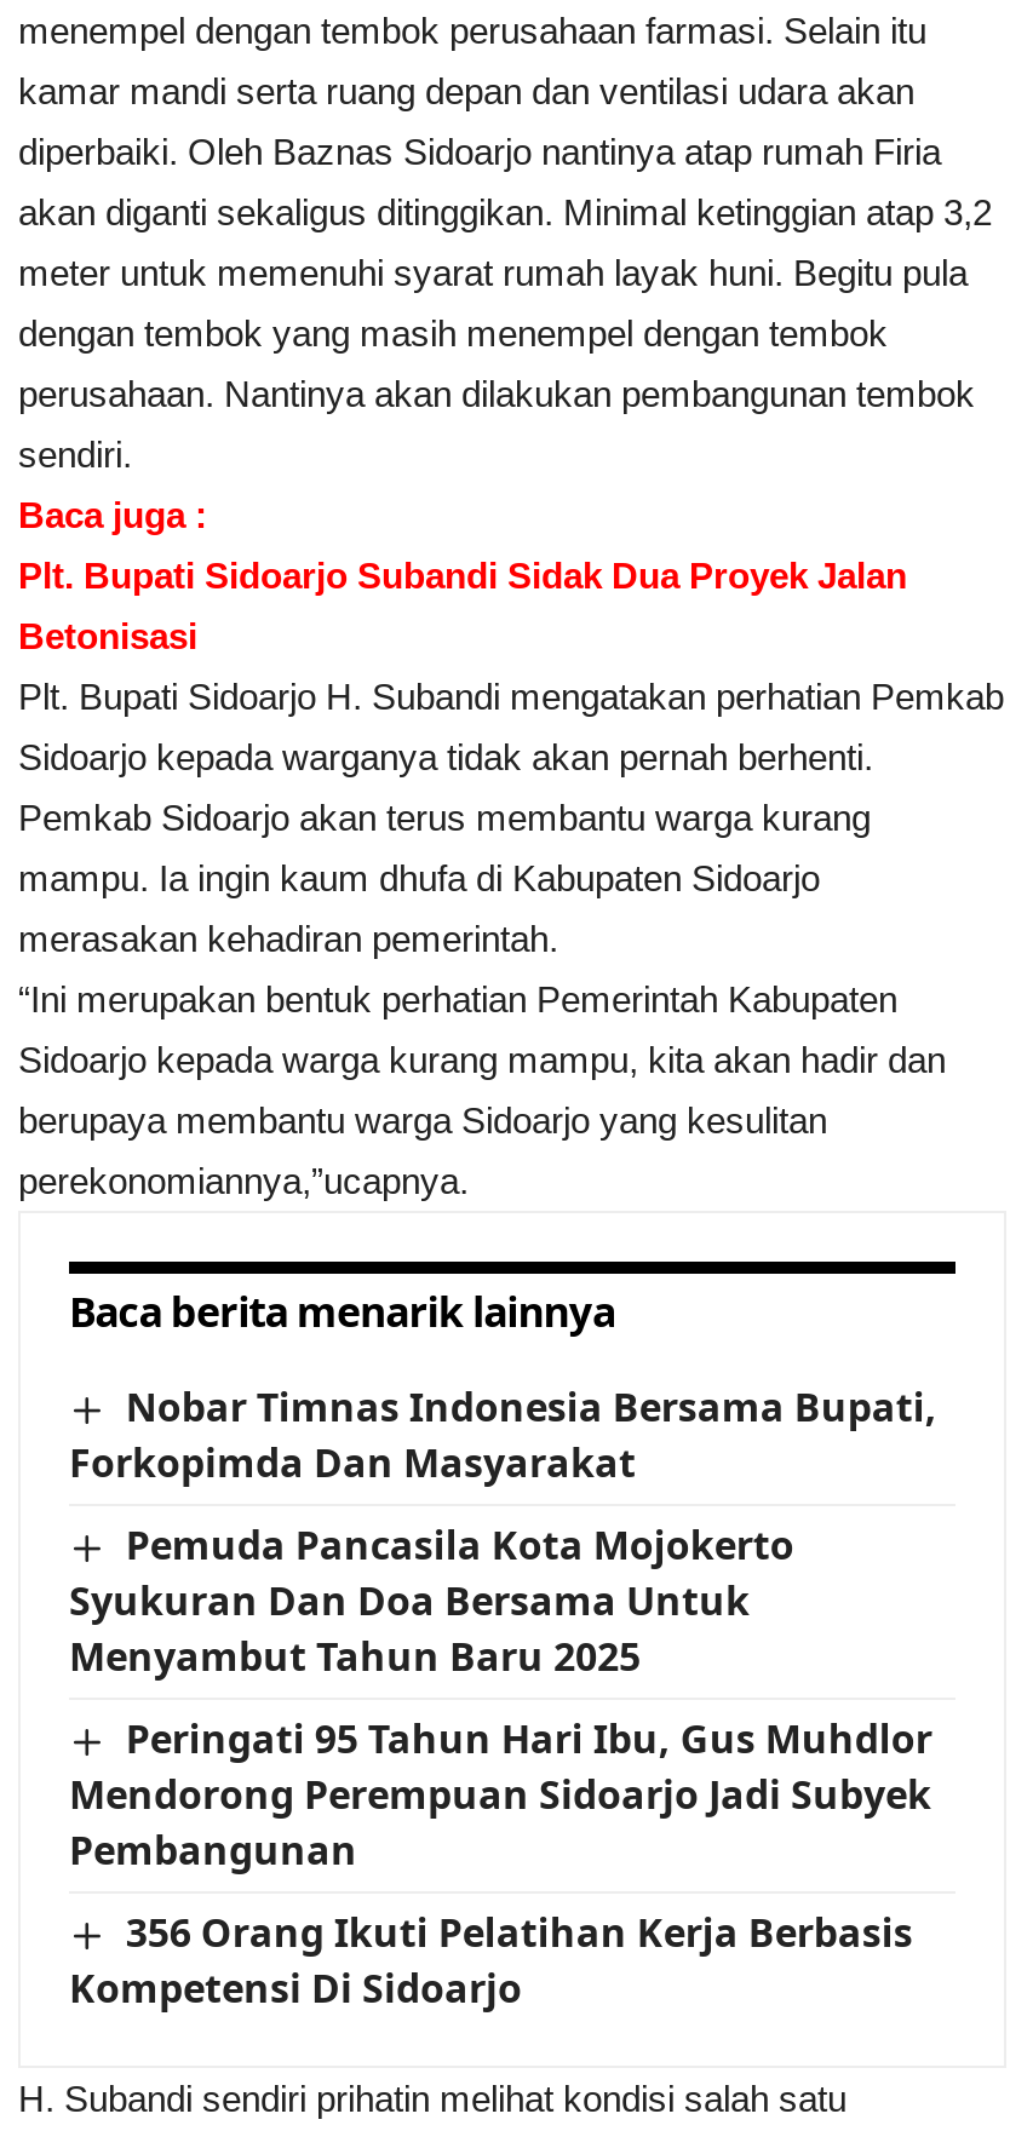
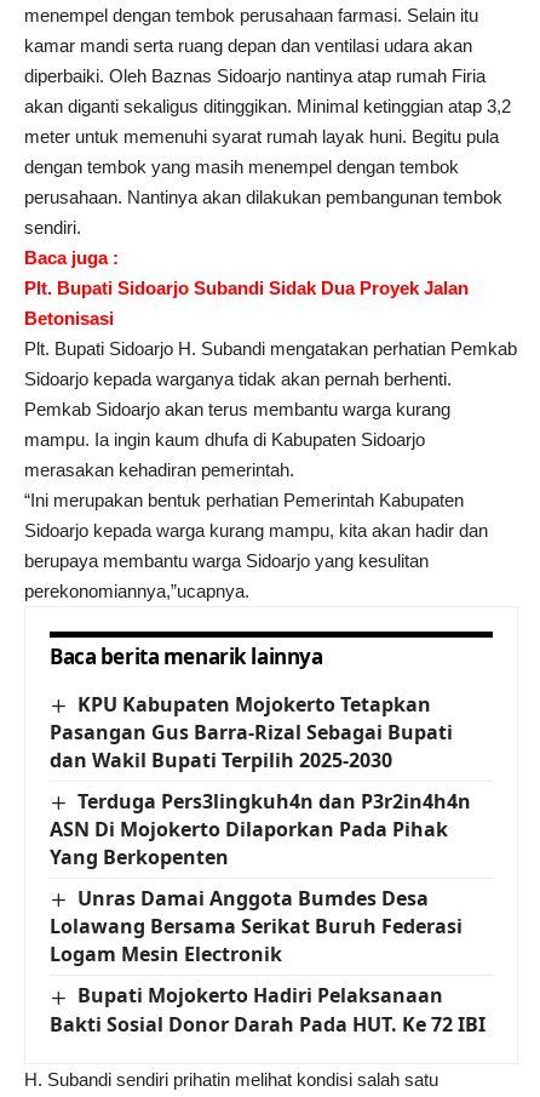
[69,1380,937,1490] Nobar Timnas Indonesia Bersama Bupati, | Forkopimda Dan Masyarakat -> [50,691,453,773] KPU Kabupaten Mojokerto Tetapkan | Pasangan Gus Barra-Rizal Sebagai Bupati | dan Wakil Bupati Terpilih 2025-2030
[69,1519,794,1683] Pemuda Pancasila Kota Mojokerto | Syukuran Dan Doa Bersama Untuk | Menyambut Tahun Baru 2025 -> [50,788,471,871] Terduga Pers3lingkuh4n dan P3r2in4h4n | ASN Di Mojokerto Dilaporkan Pada Pihak | Yang Berkopenten
[69,1713,932,1878] Peringati 95 Tahun Hari Ibu, Gus Muhdlor | Mendorong Perempuan Sidoarjo Jadi Subyek | Pembangunan -> [50,885,463,968] Unras Damai Anggota Bumdes Desa | Lolawang Bersama Serikat Buruh Federasi | Logam Mesin Electronik
[69,1907,913,2016] 356 Orang Ikuti Pelatihan Kerja Berbasis | Kompetensi Di Sidoarjo -> [50,982,486,1037] Bupati Mojokerto Hadiri Pelaksanaan | Bakti Sosial Donor Darah Pada HUT. Ke 72 IBI

